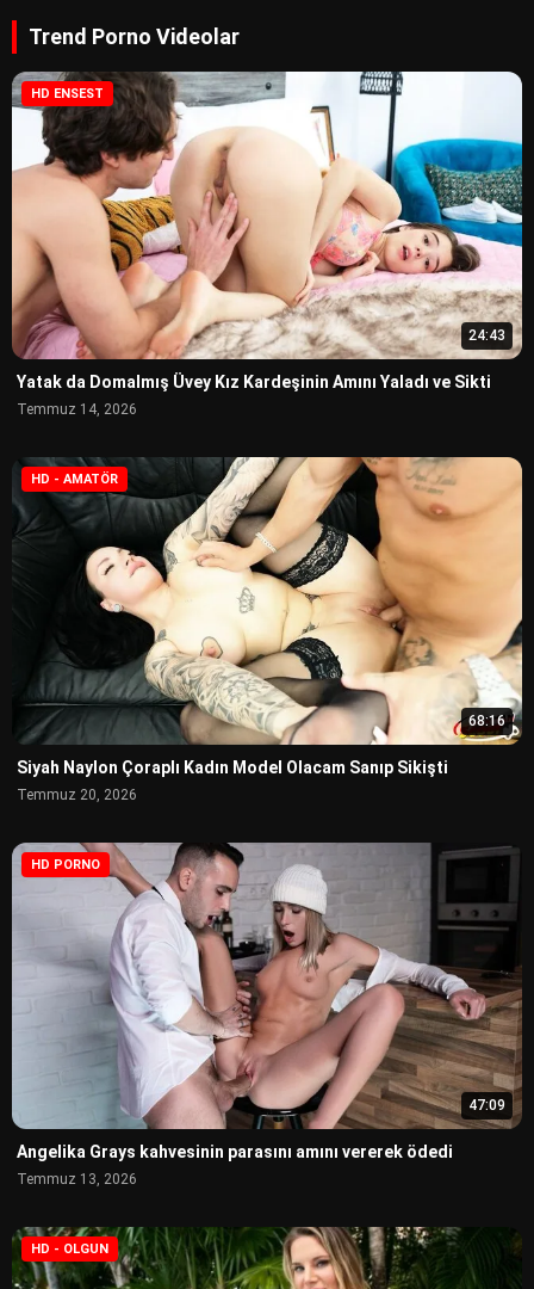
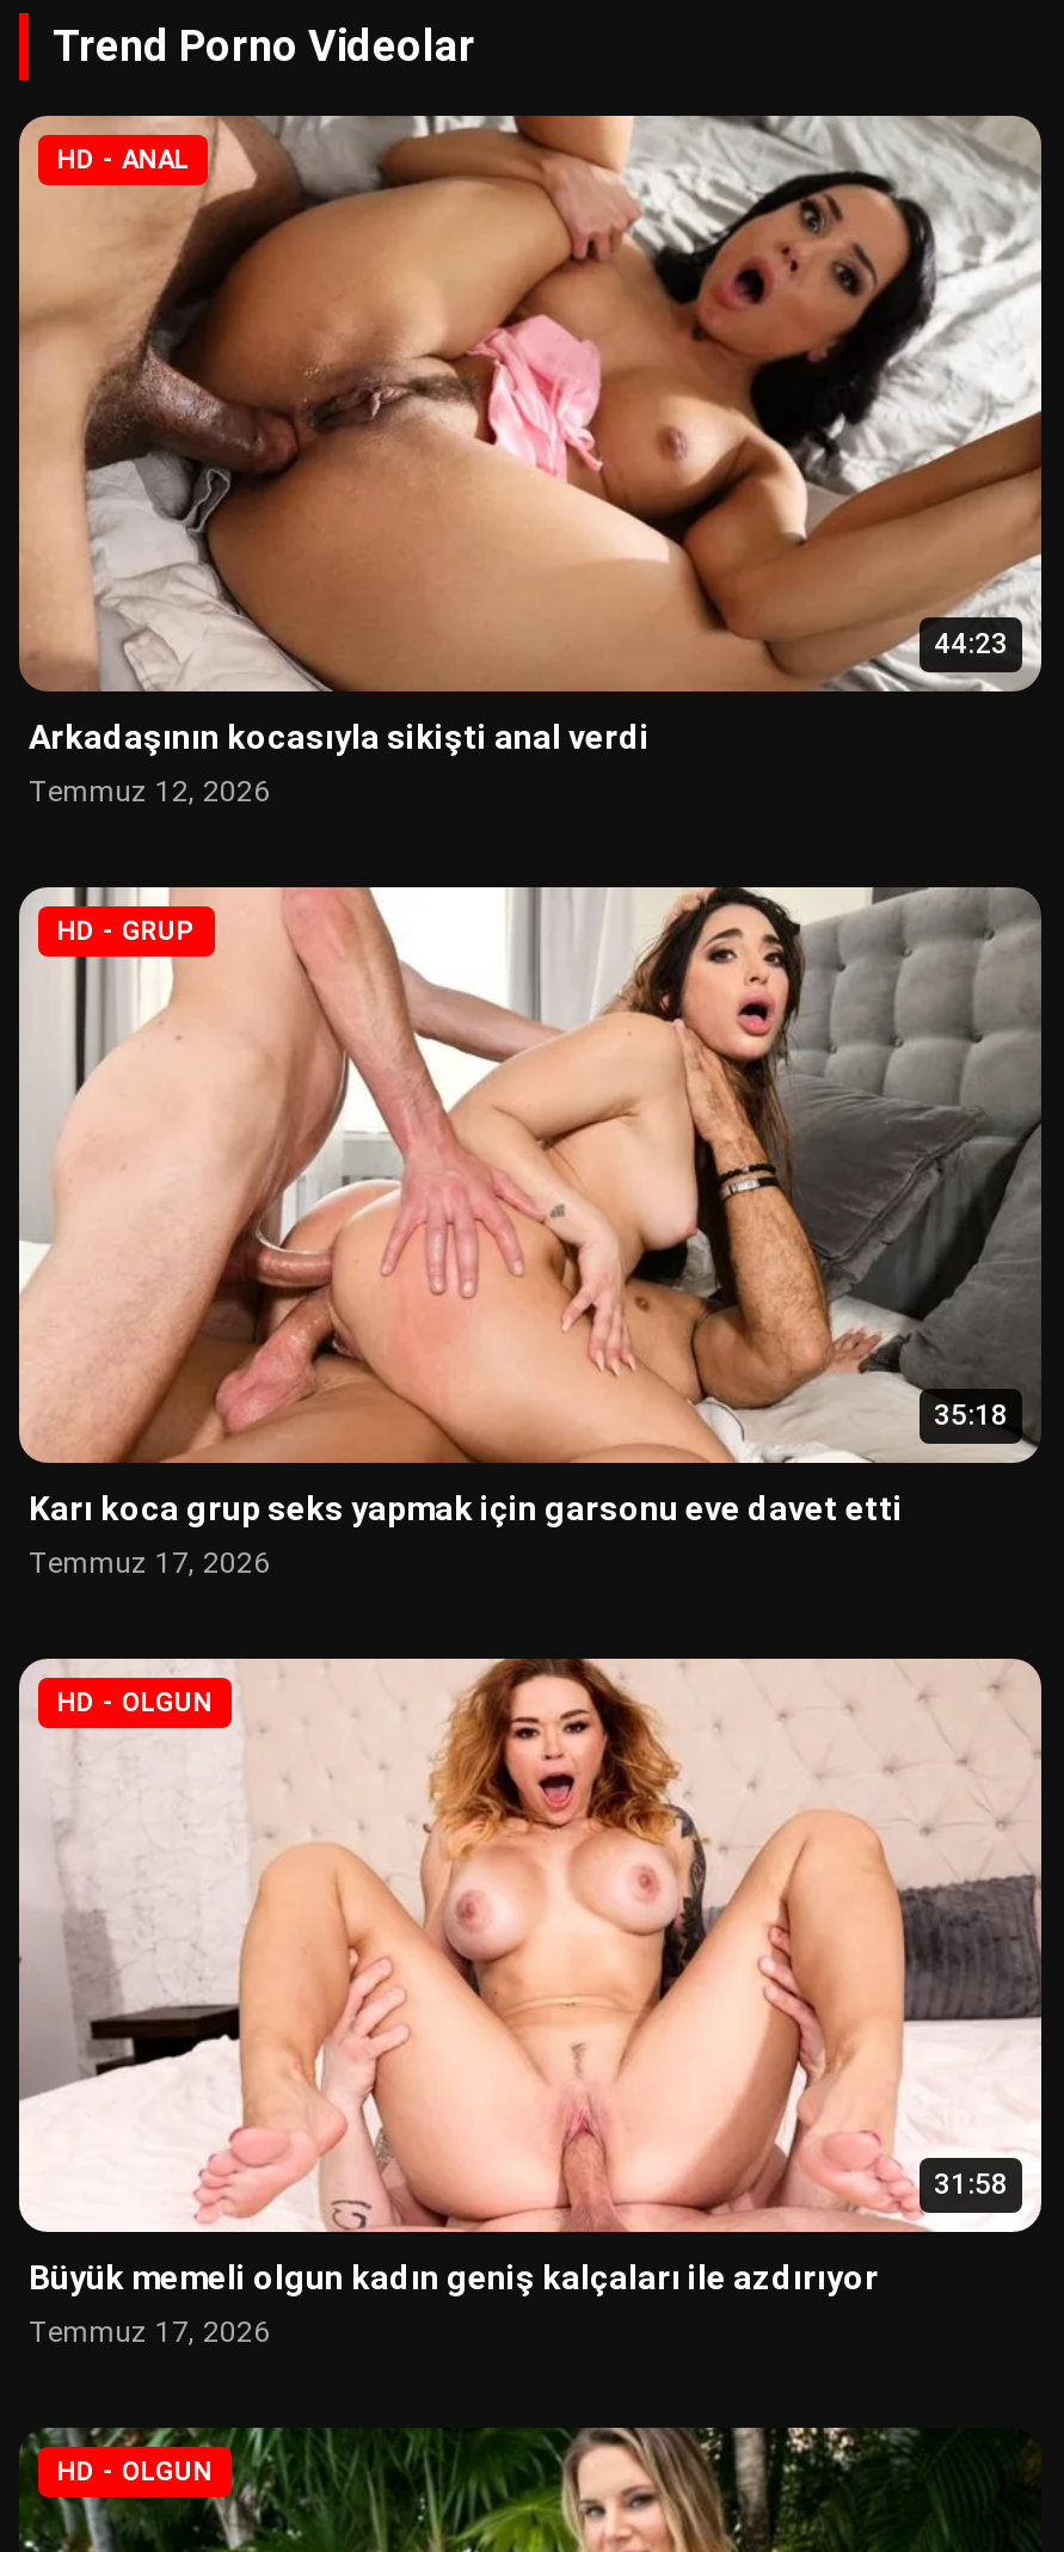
[11,70,523,360] [image] | 24:43 -> [17,113,1044,694] [image] | 44:23
[31,86,104,101] HD ENSEST -> [57,144,189,176] HD - ANAL
[17,372,491,391] Yatak da Domalmış Üvey Kız Kardeşinin Amını Yaladı ve Sikti -> [29,717,650,755] Arkadaşının kocasıyla sikişti anal verdi
[17,401,137,417] Temmuz 14, 2026 -> [29,775,270,808] Temmuz 12, 2026
[12,456,523,746] [image] | 68:16 -> [17,885,1041,1465] [image] | 35:18
[31,471,118,487] HD - AMATÖR -> [57,915,196,947] HD - GRUP
[17,757,448,776] Siyah Naylon Çoraplı Kadın Model Olacam Sanıp Sikişti -> [29,1488,903,1526] Karı koca grup seks yapmak için garsonu eve davet etti
[17,786,137,803] Temmuz 20, 2026 -> [29,1545,270,1579] Temmuz 17, 2026
[12,841,522,1130] [image] | 47:09 -> [19,1656,1044,2234] [image] | 31:58
[31,856,100,872] HD PORNO -> [57,1686,213,1717] HD - OLGUN
[17,1142,453,1162] Angelika Grays kahvesinin parasını amını vererek ödedi -> [29,2259,879,2297] Büyük memeli olgun kadın geniş kalçaları ile azdırıyor
[17,1171,137,1188] Temmuz 13, 2026 -> [29,2316,270,2349] Temmuz 17, 2026

